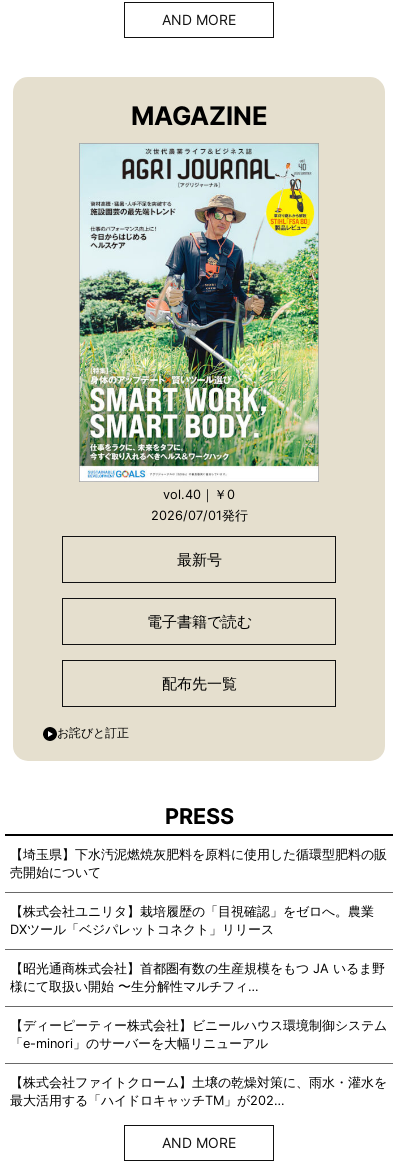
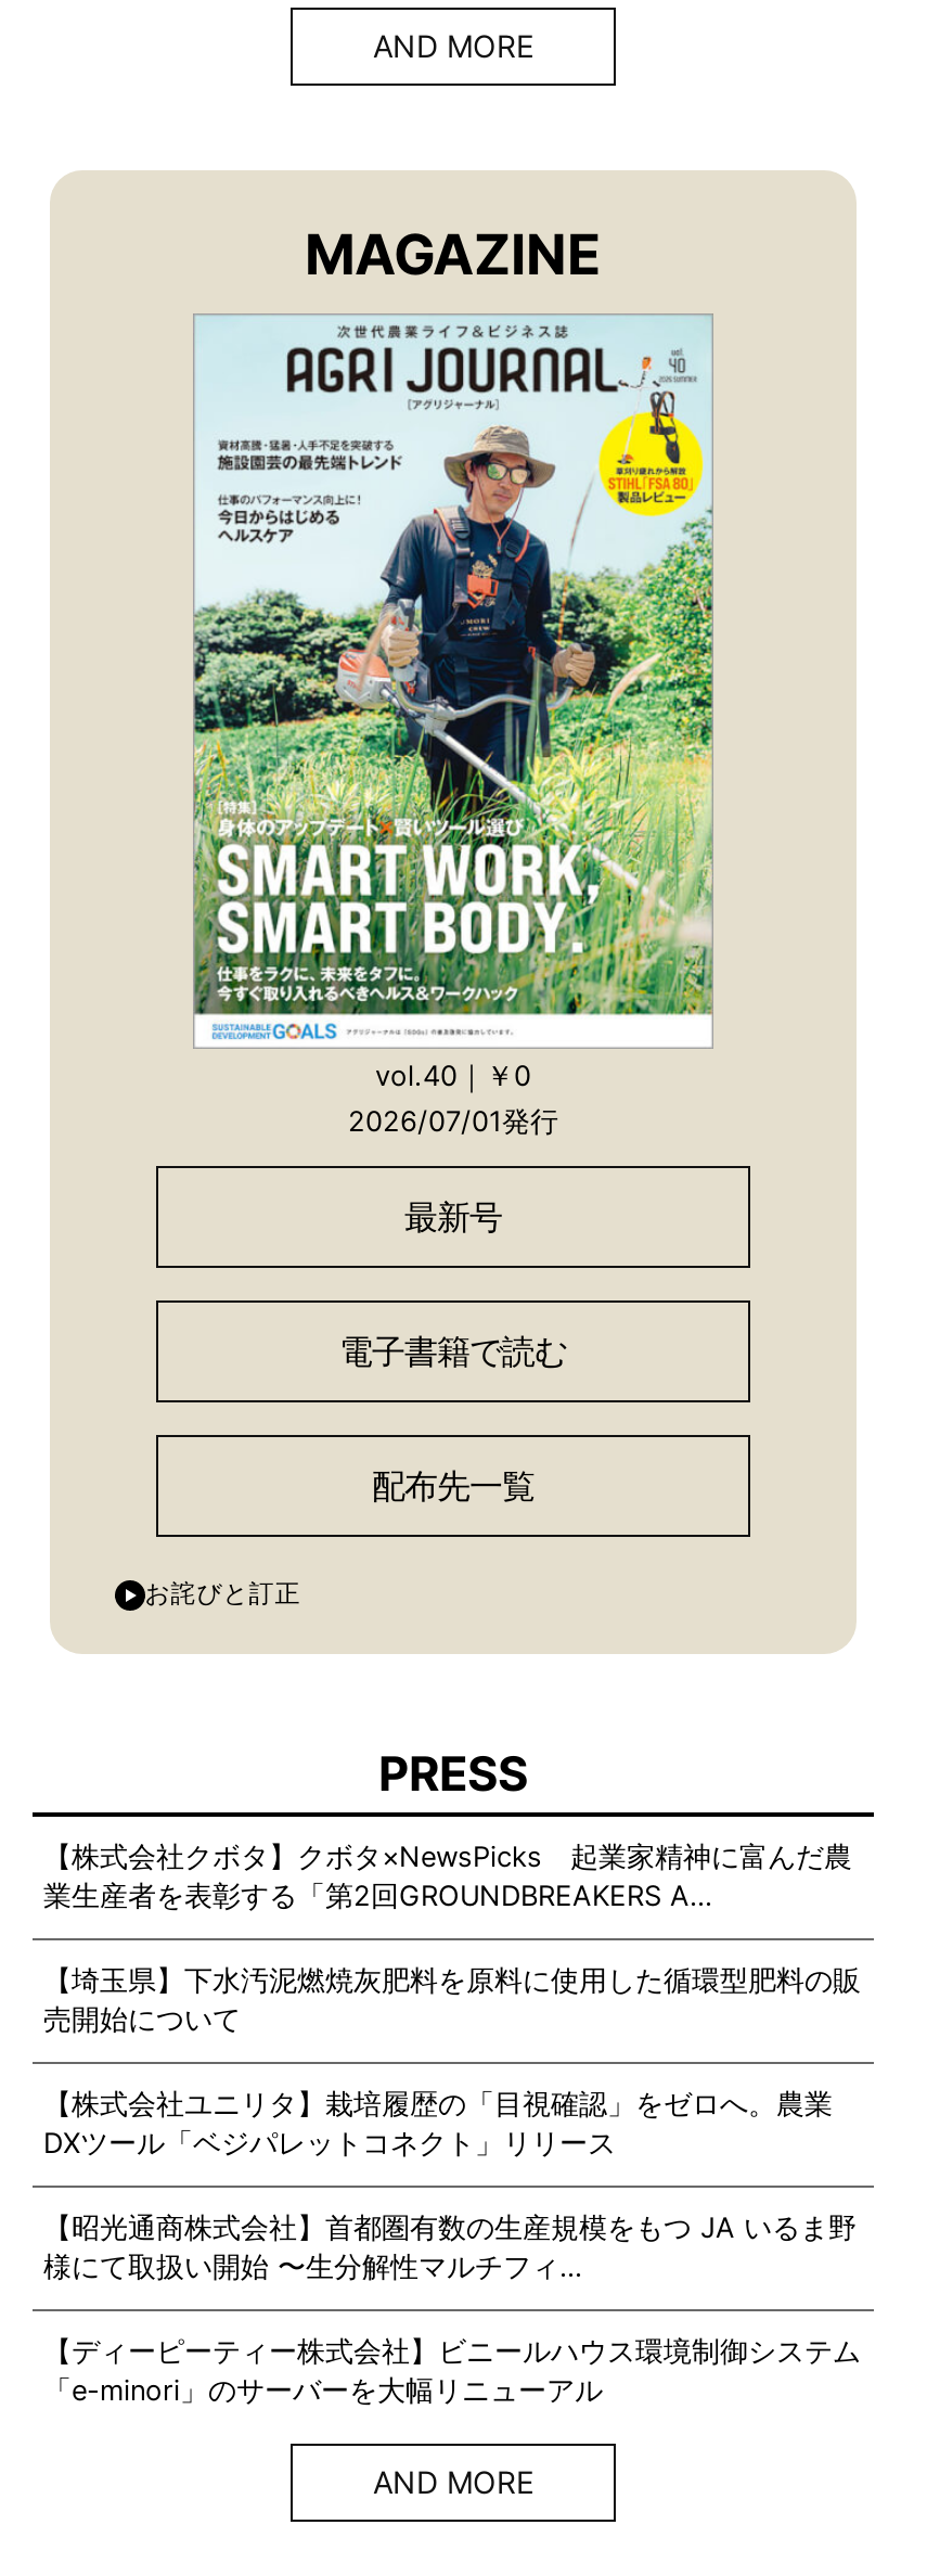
none -> [43,1841,852,1913] 【株式会社クボタ】クボタ×NewsPicks 起業家精神に富んだ農 | 業生産者を表彰する「第2回GROUNDBREAKERS A…
moved [10,847,387,1051] -> [43,1965,861,2407]: 【埼玉県】下水汚泥燃焼灰肥料を原料に使用した循環型肥料の販 | 売開始について | 【株式会社ユニリタ】栽培履歴の「目視確認」をゼロへ。農業 | DXツール「ベジパレットコネクト」リリース | 【昭光通商株式会社】首都圏有数の生産規模をもつ JA いるま野 | 様にて取扱い開始 〜生分解性マルチフィ… | 【ディーピーティー株式会社】ビニールハウス環境制御システム | 「e-minori」のサーバーを大幅リニューアル
[10,1075,387,1108] 【株式会社ファイトクローム】土壌の乾燥対策に、雨水・灌水を | 最大活用する「ハイドロキャッチTM」が202… -> none

